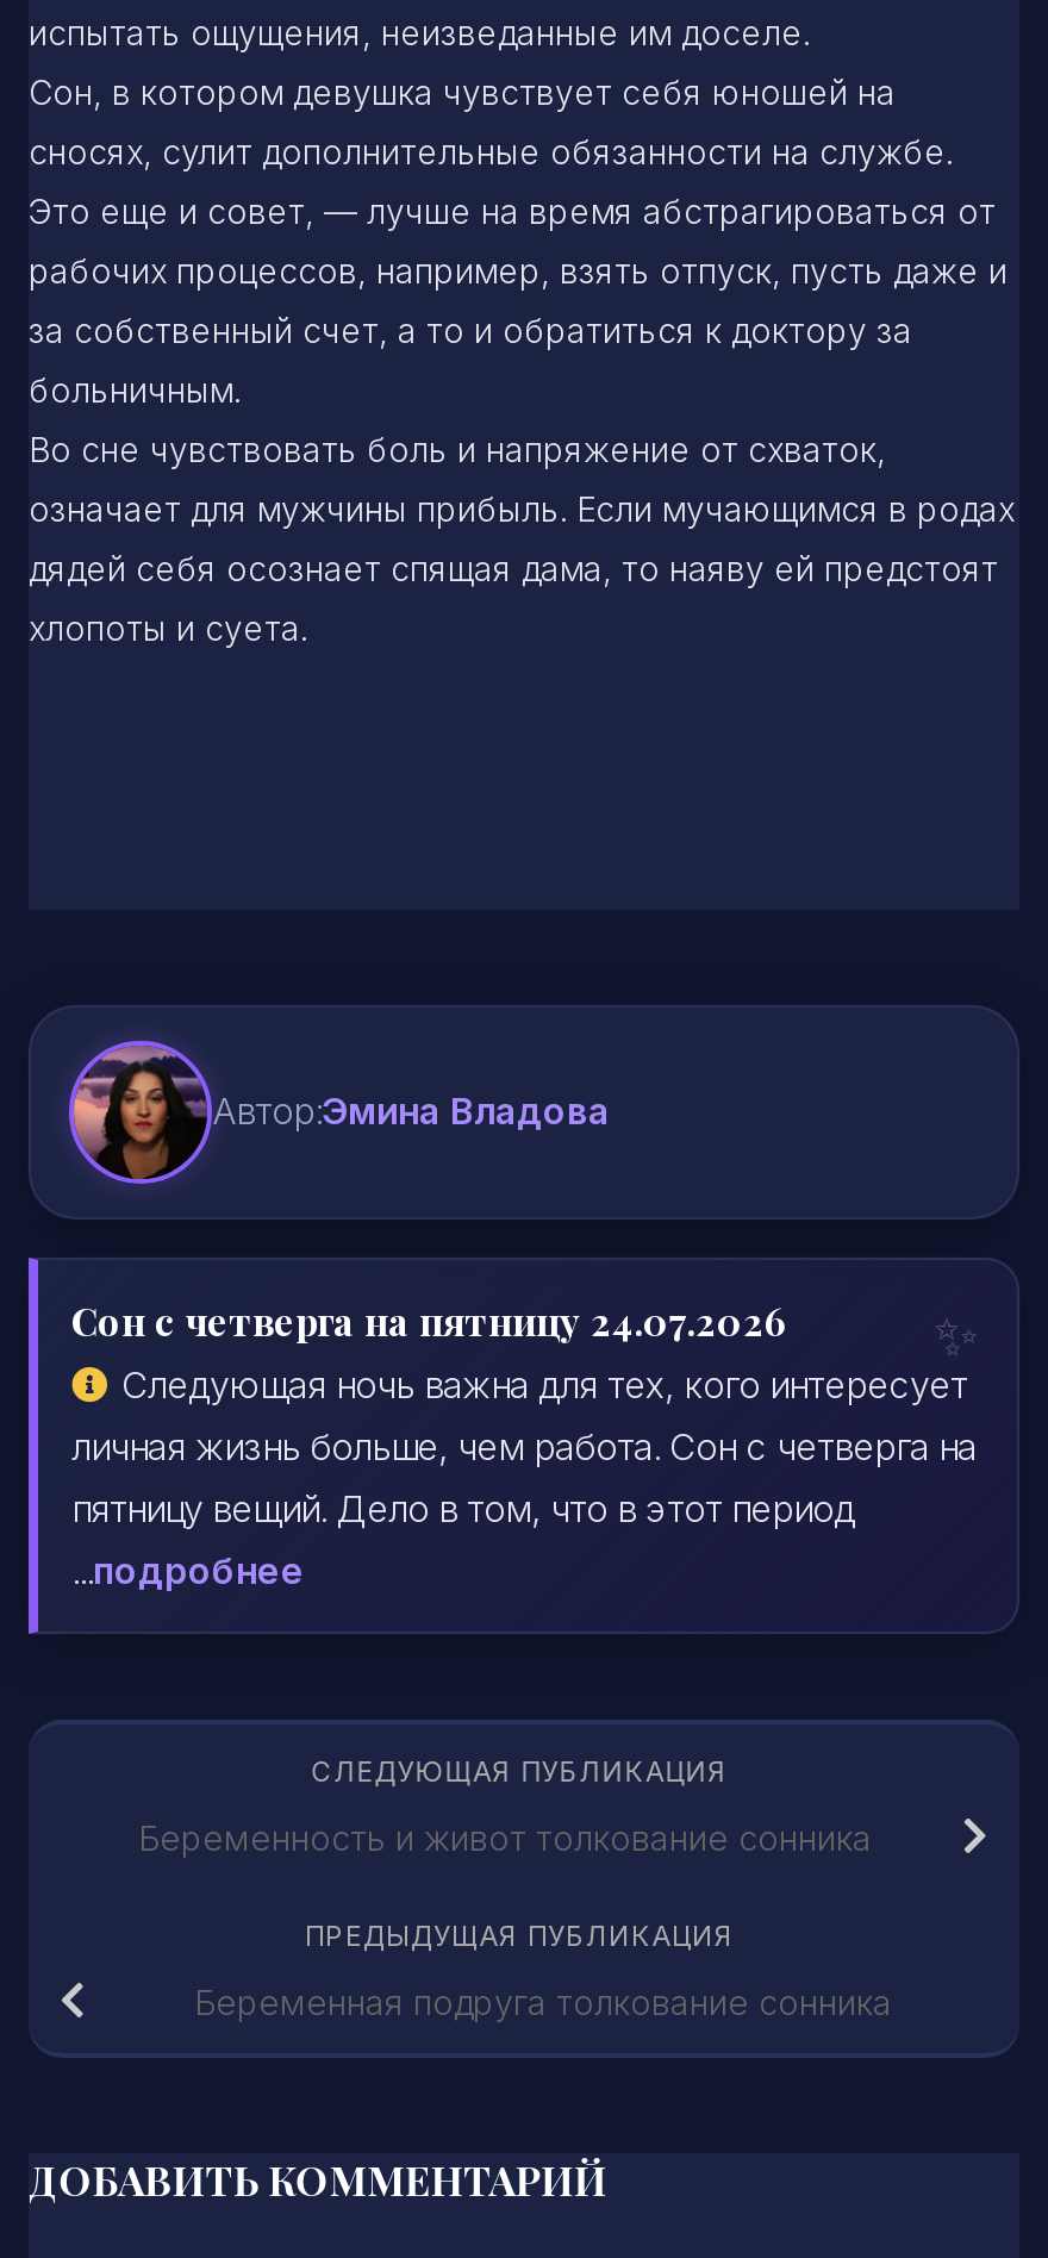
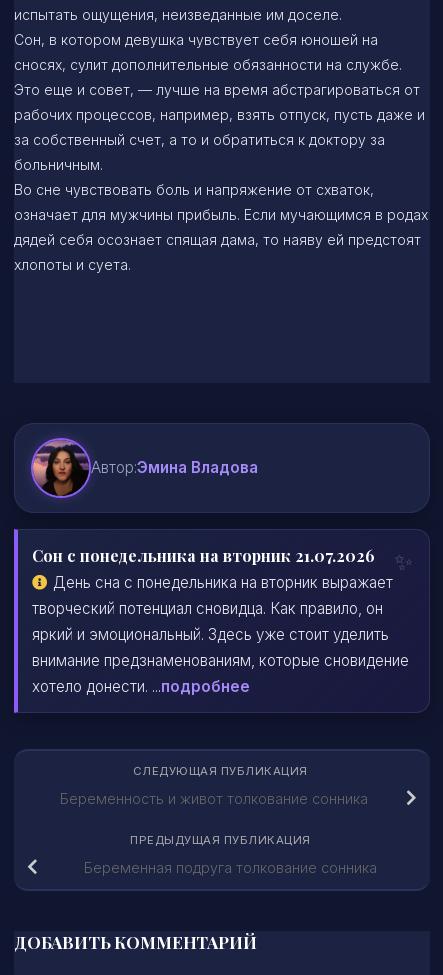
[71,1295,977,1593] Сон с четверга на пятницу 24.07.2026 | Следующая ночь важна для тех, кого интересует | личная жизнь больше, чем работа. Сон с четверга на | пятницу вещий. Дело в том, что в этот период | ...подробнее -> [32,545,409,696] Сон с понедельника на вторник 21.07.2026 | День сна с понедельника на вторник выражает | творческий потенциал сновидца. Как правило, он | яркий и эмоциональный. Здесь уже стоит уделить | внимание предзнаменованиям, которые сновидение | хотело донести. ...подробнее

